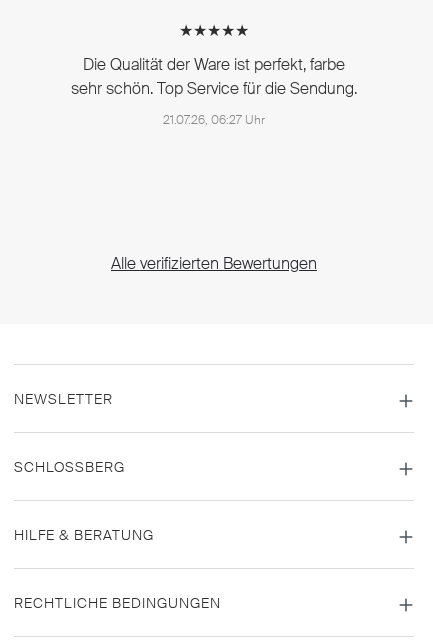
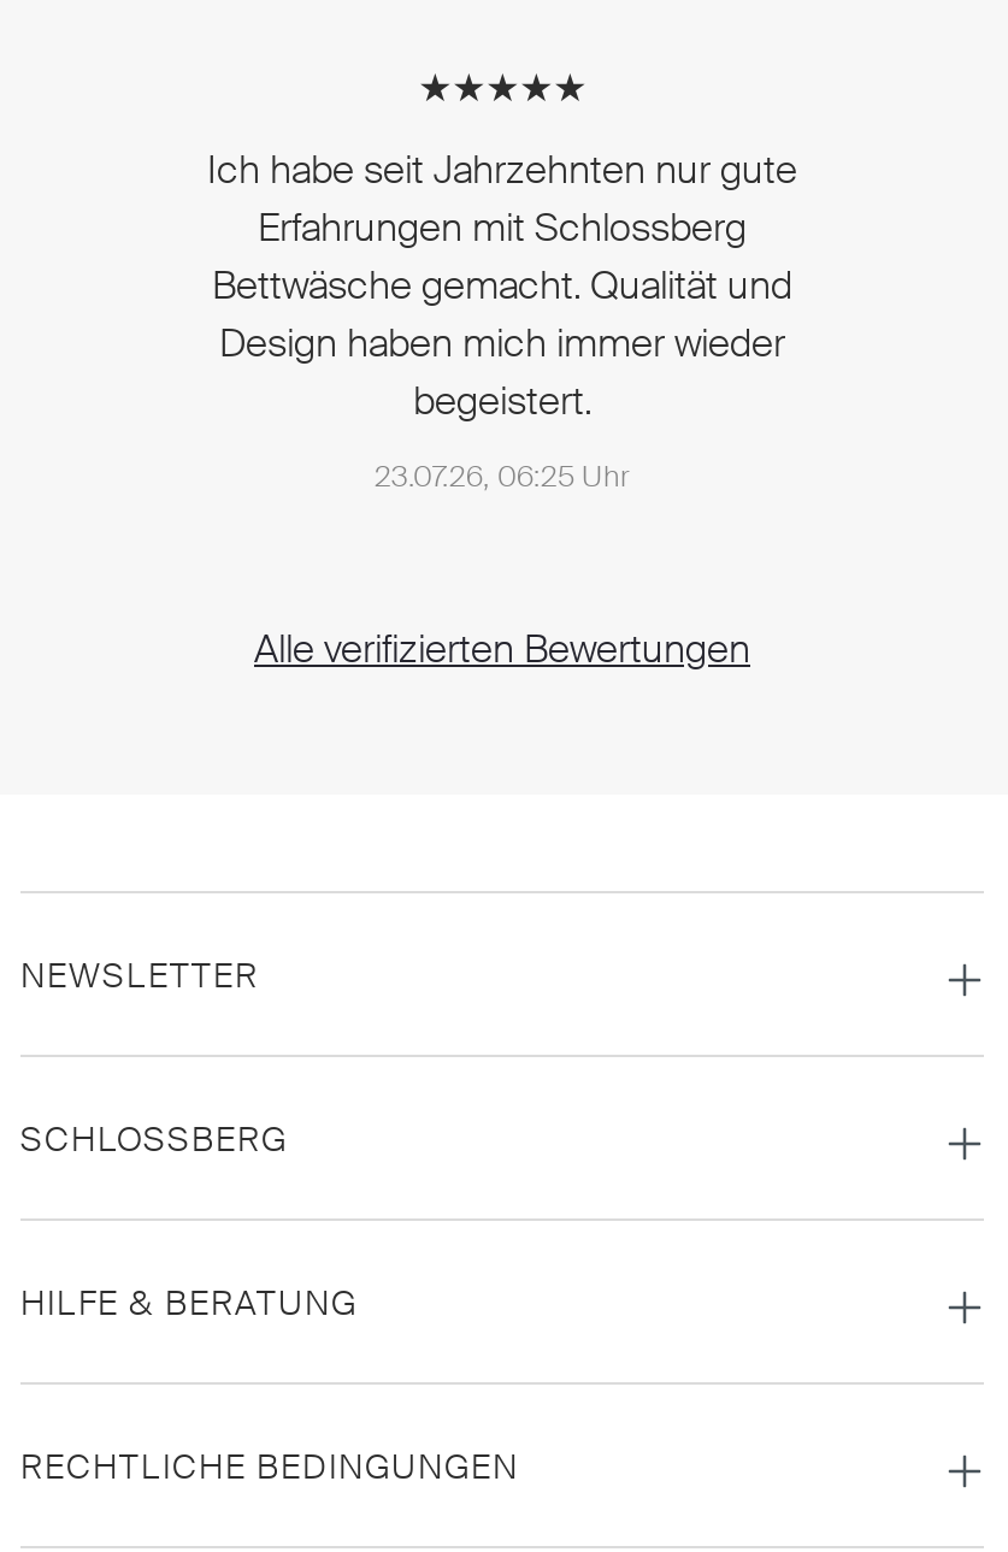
[71,54,357,99] Die Qualität der Ware ist perfekt, farbe | sehr schön. Top Service für die Sendung. -> [207,145,797,427] Ich habe seit Jahrzehnten nur gute | Erfahrungen mit Schlossberg | Bettwäsche gemacht. Qualität und | Design haben mich immer wieder | begeistert.
[163,112,265,128] 21.07.26, 06:27 Uhr -> [375,458,630,497] 23.07.26, 06:25 Uhr

